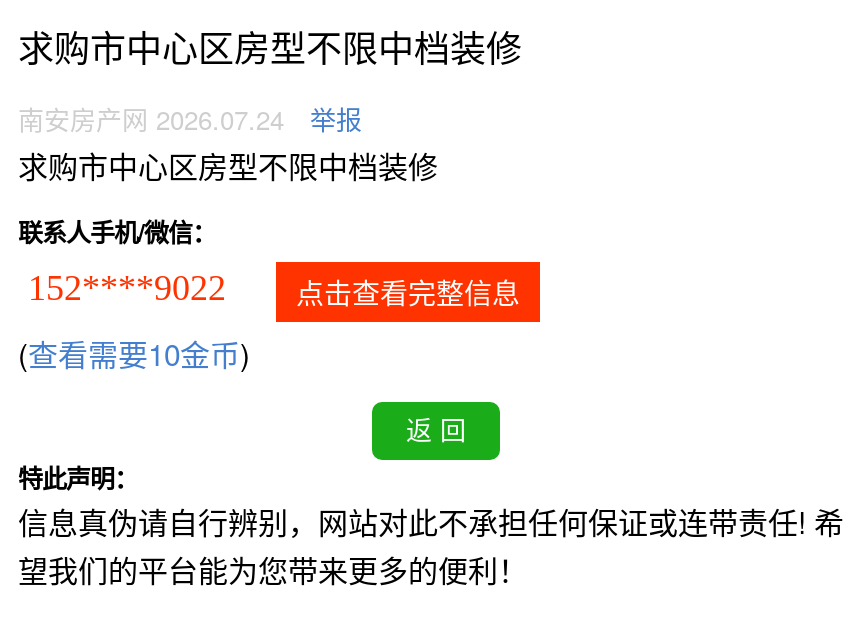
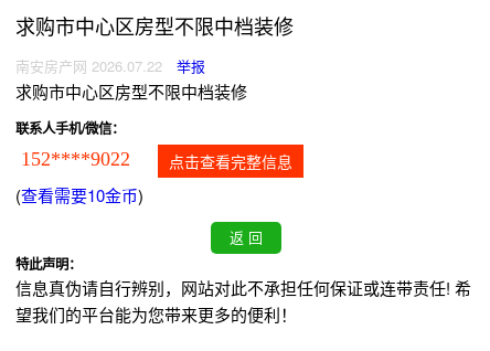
[18,100,362,138] 南安房产网 2026.07.24 举报 -> [15,55,205,76] 南安房产网 2026.07.22 举报

